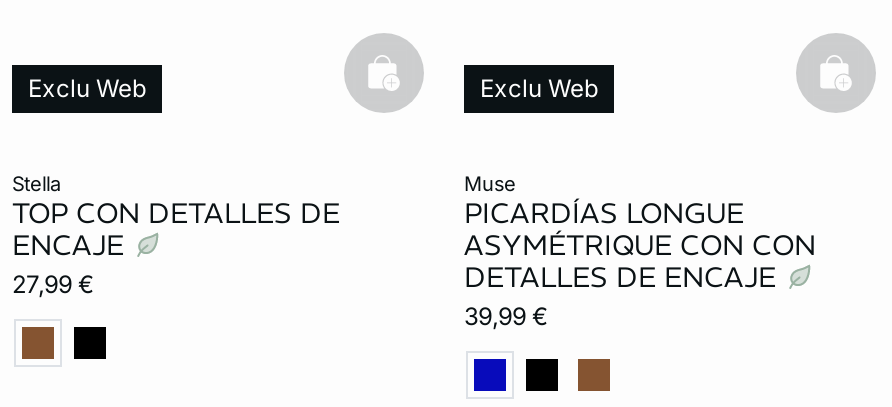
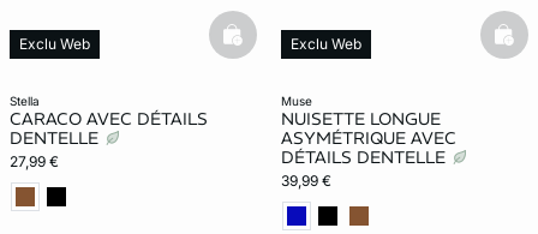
[12,195,340,263] TOP CON DETALLES DE | ENCAJE -> [10,108,208,149] CARACO AVEC DÉTAILS | DENTELLE
[464,195,816,295] PICARDÍAS LONGUE | ASYMÉTRIQUE CON CON | DETALLES DE ENCAJE -> [281,108,456,168] NUISETTE LONGUE | ASYMÉTRIQUE AVEC | DÉTAILS DENTELLE

